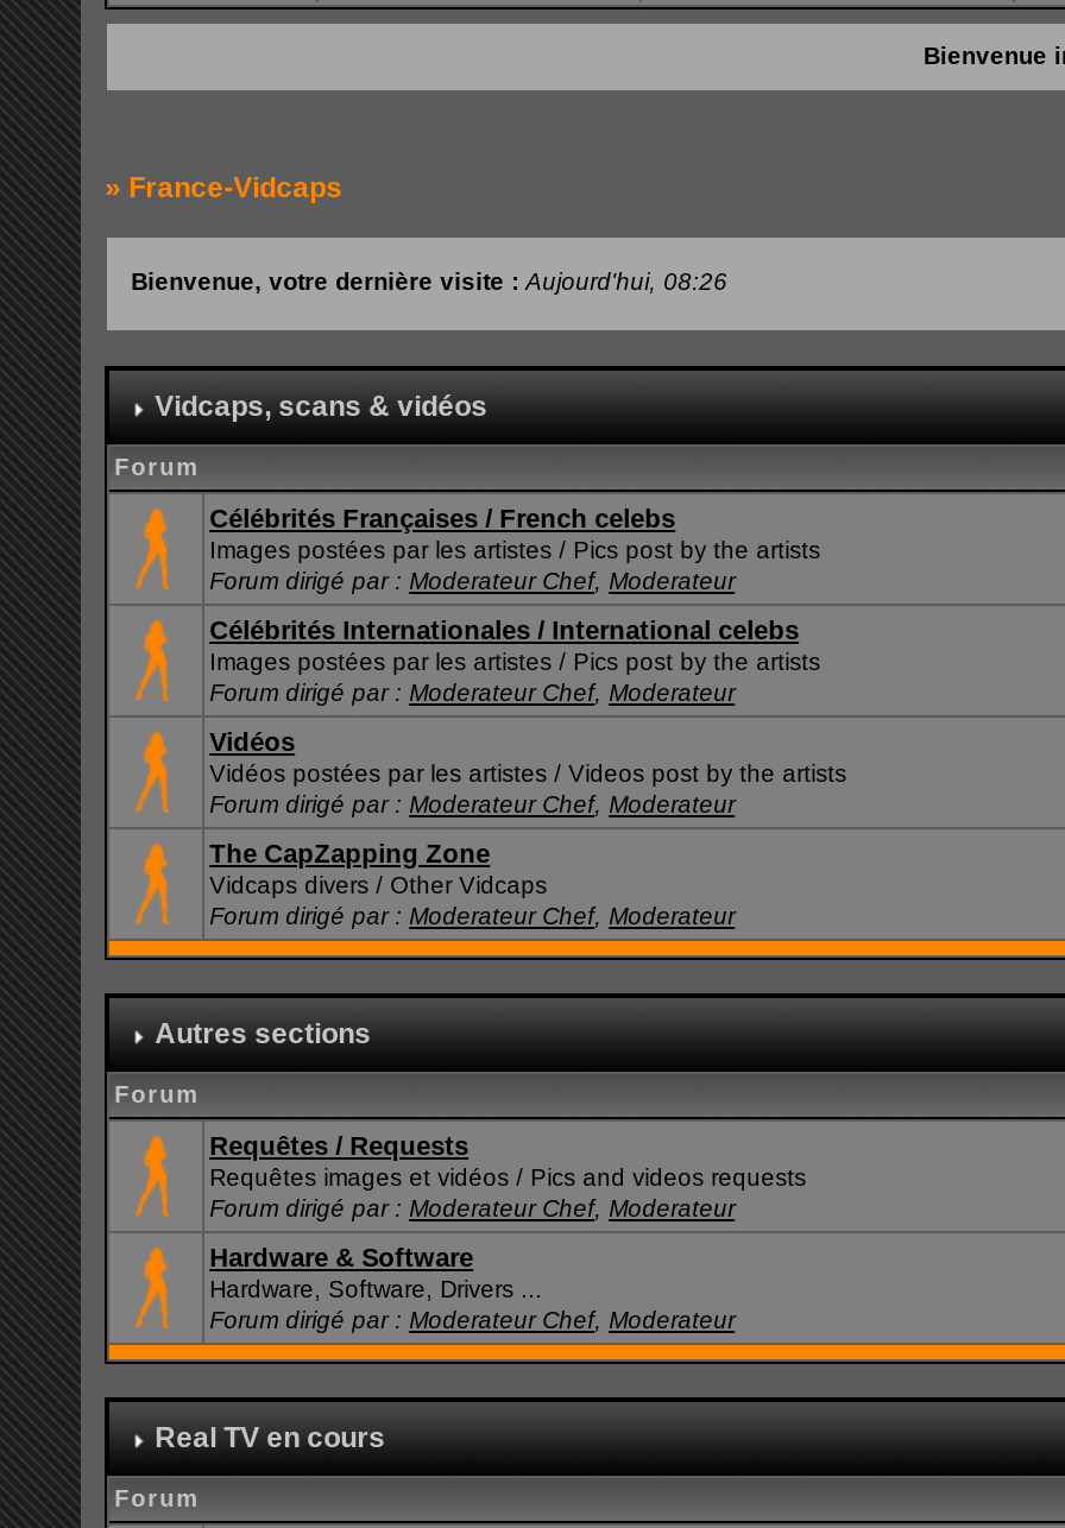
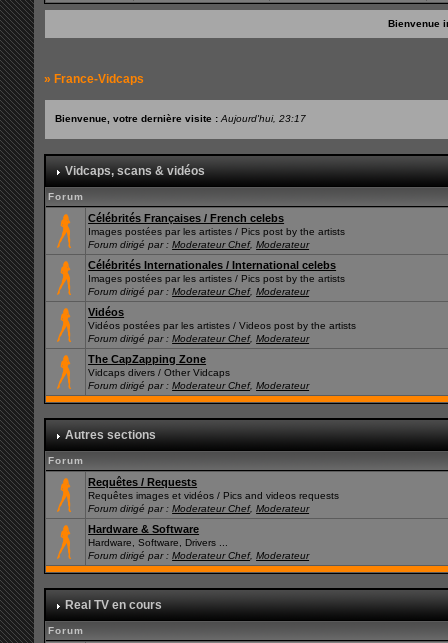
[131,269,728,295] Bienvenue, votre dernière visite : Aujourd'hui, 08:26 -> [55,113,306,124] Bienvenue, votre dernière visite : Aujourd'hui, 23:17

